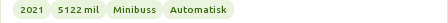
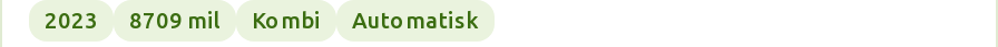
[20,4,156,15] 2021 | 5122 mil | Minibuss -> [45,9,321,33] 2023 | 8709 mil | Kombi

